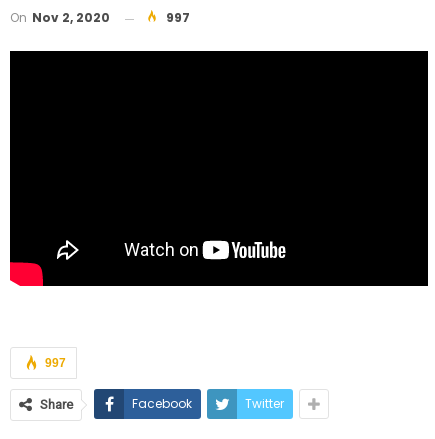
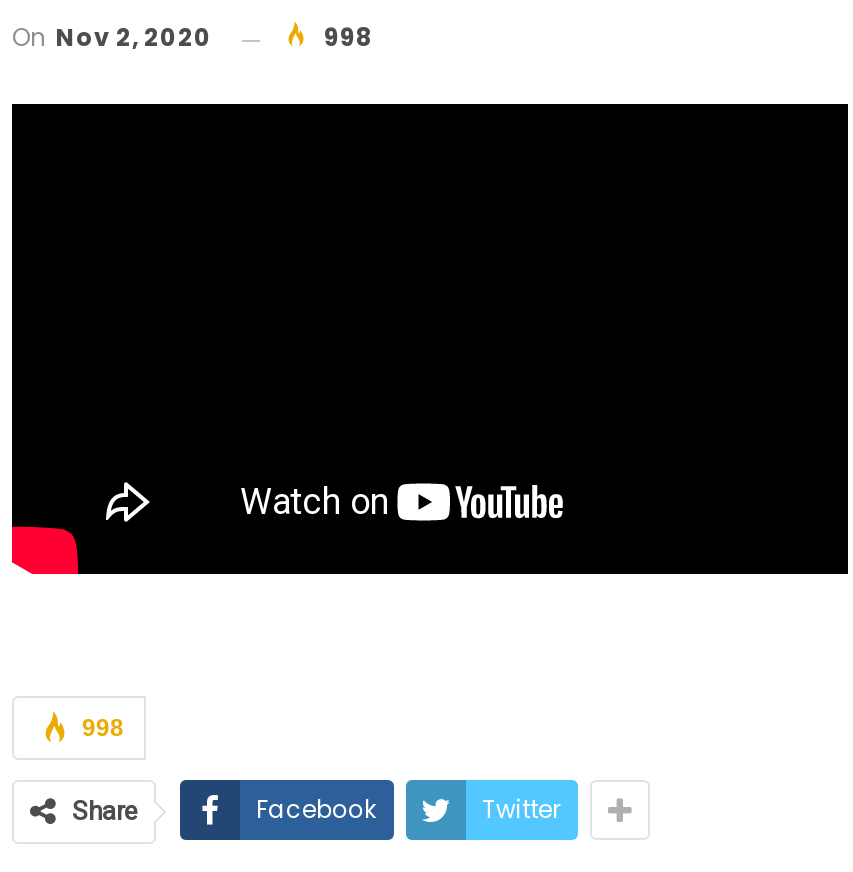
[166,9,190,26] 997 -> [324,21,372,55] 998
[45,356,66,370] 997 -> [82,715,124,743] 998

